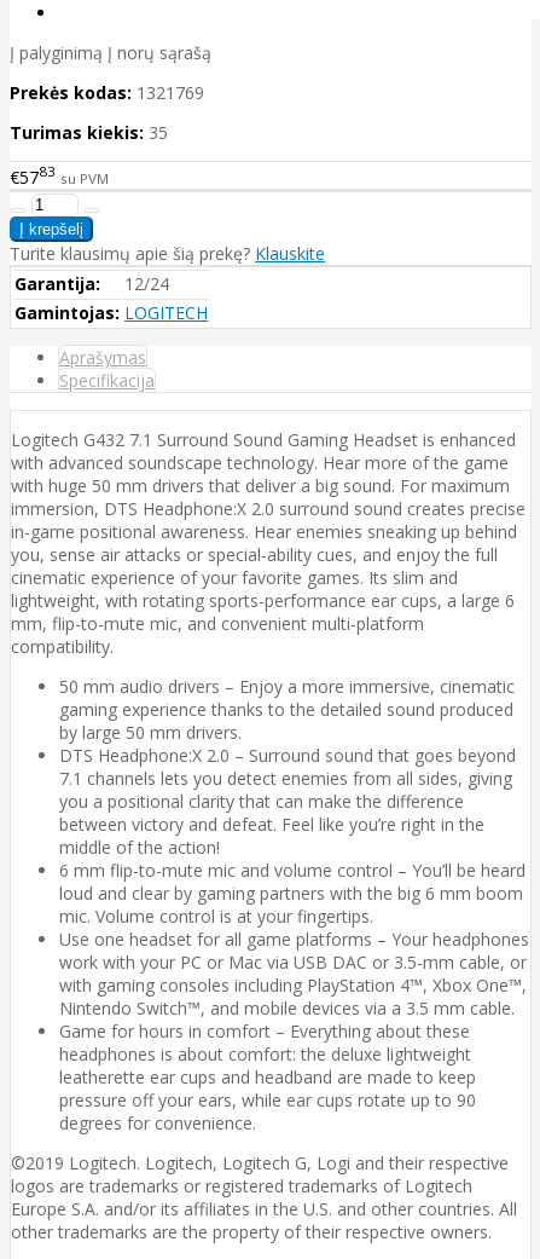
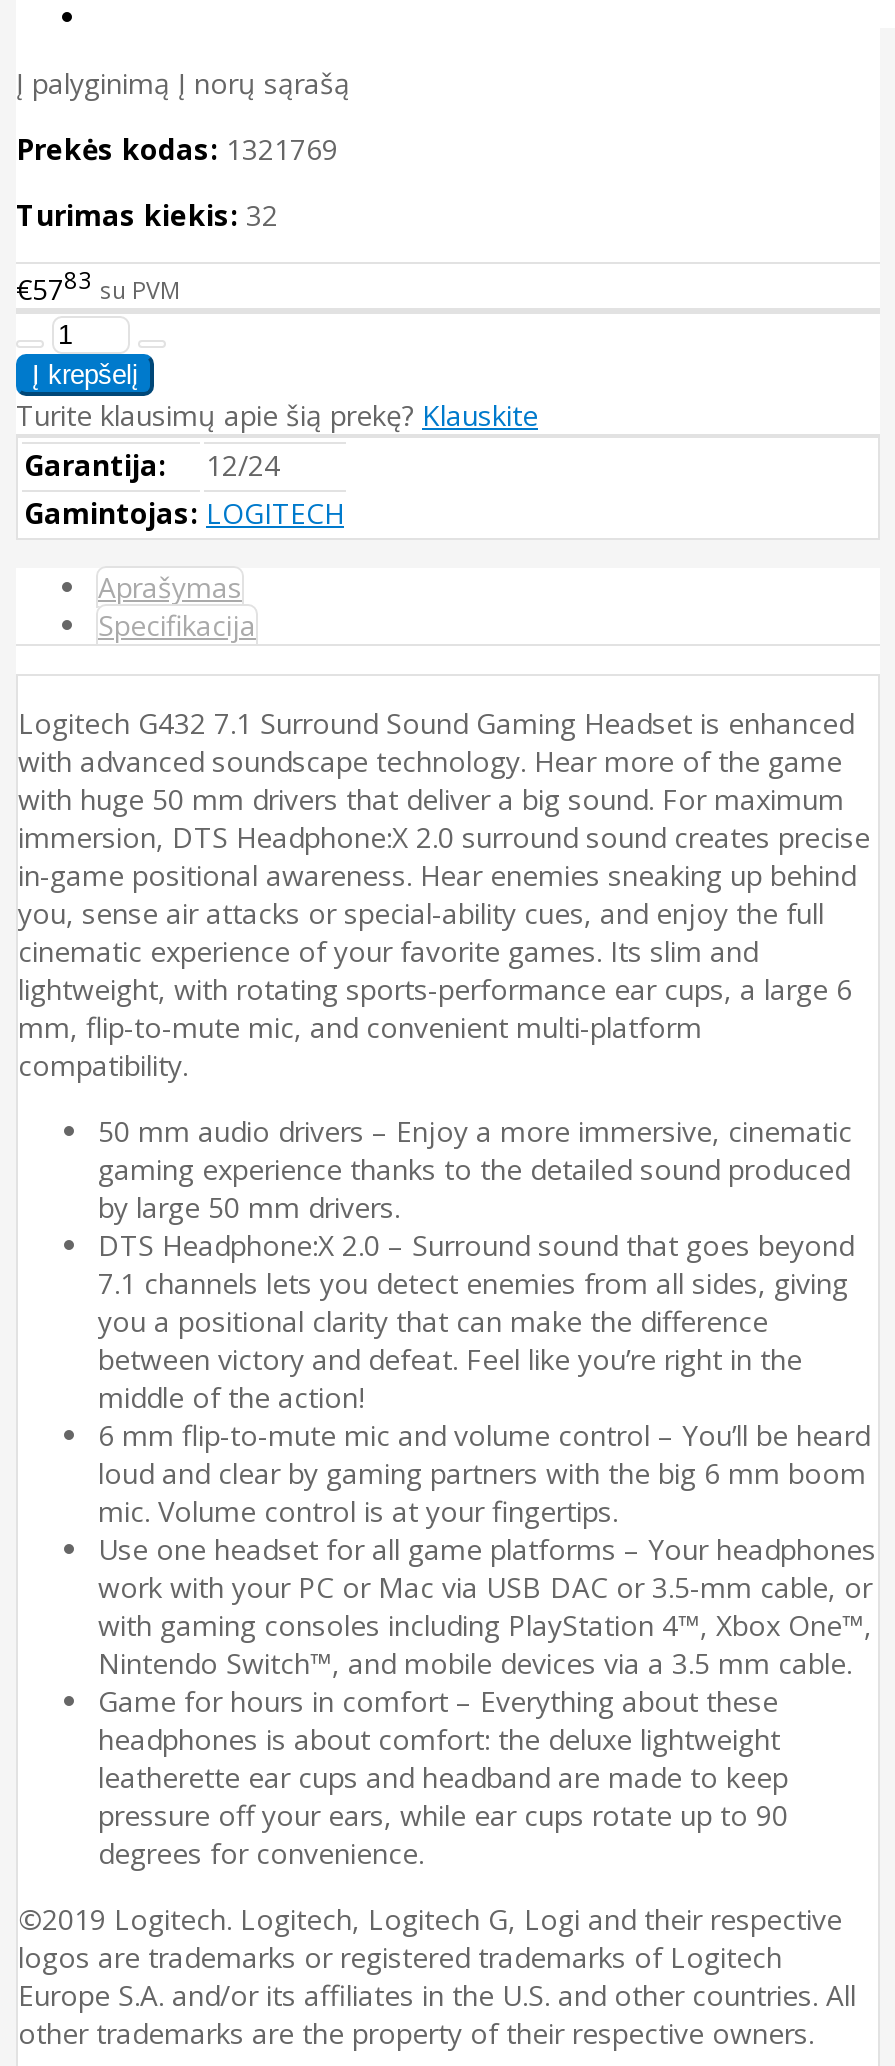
[10,121,168,144] Turimas kiekis: 35 -> [16,196,278,234] Turimas kiekis: 32

